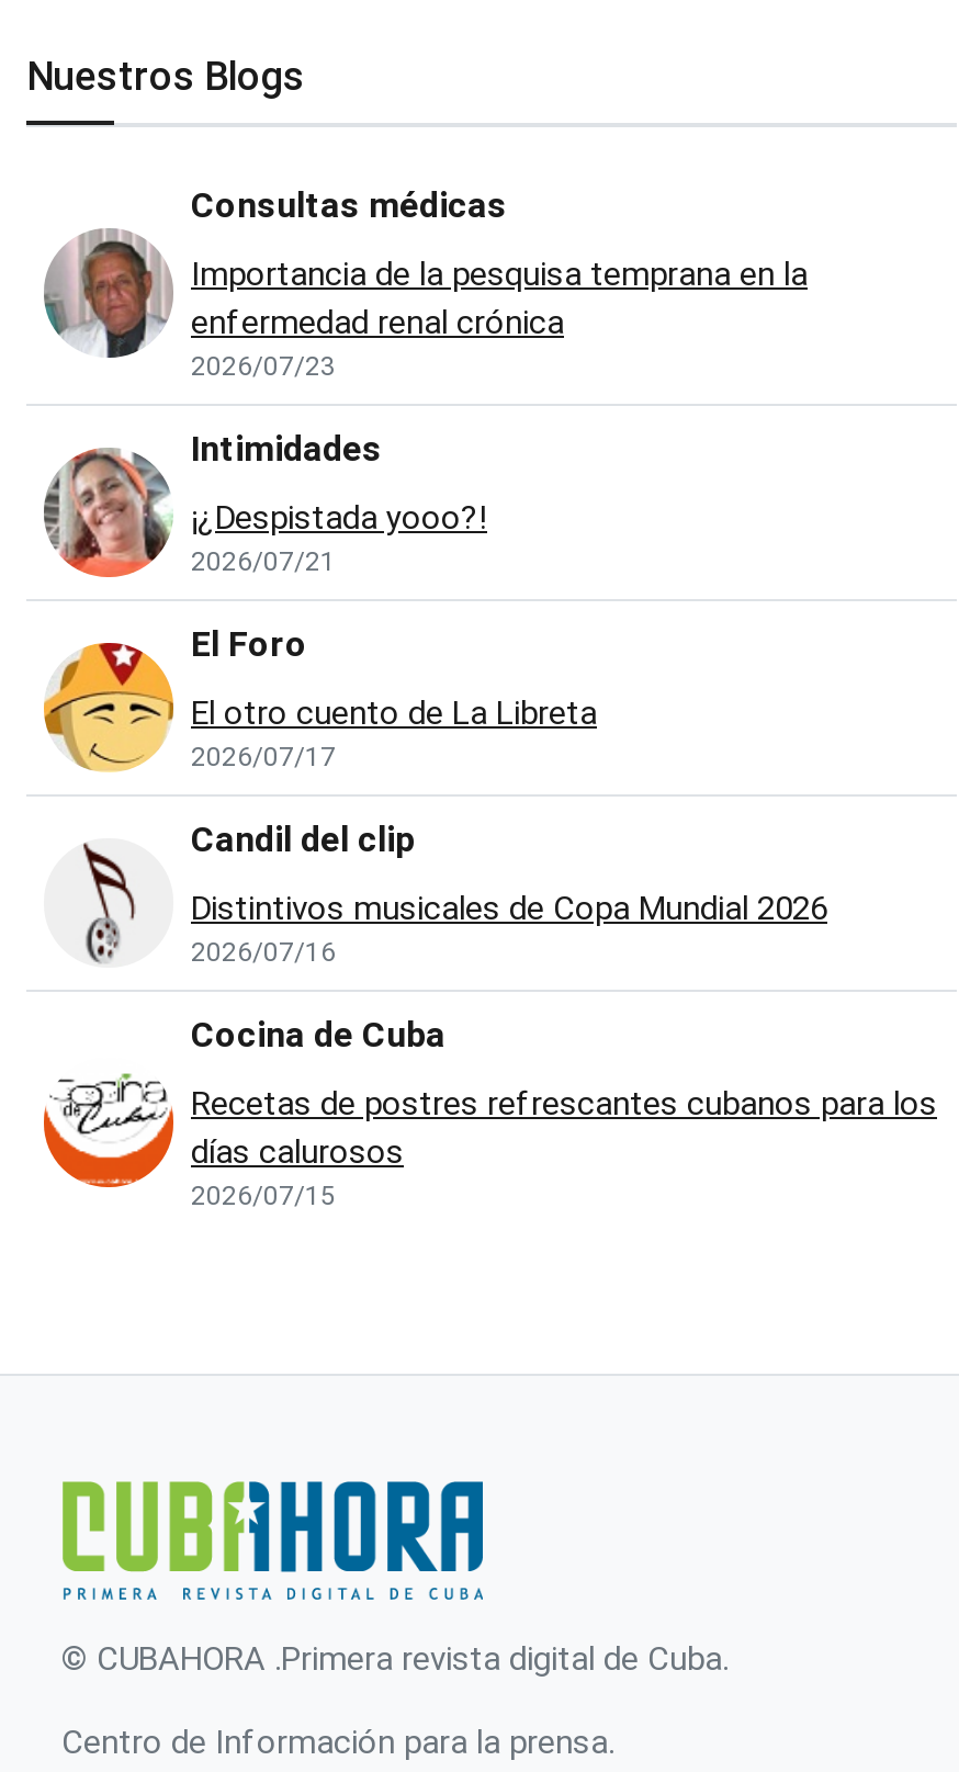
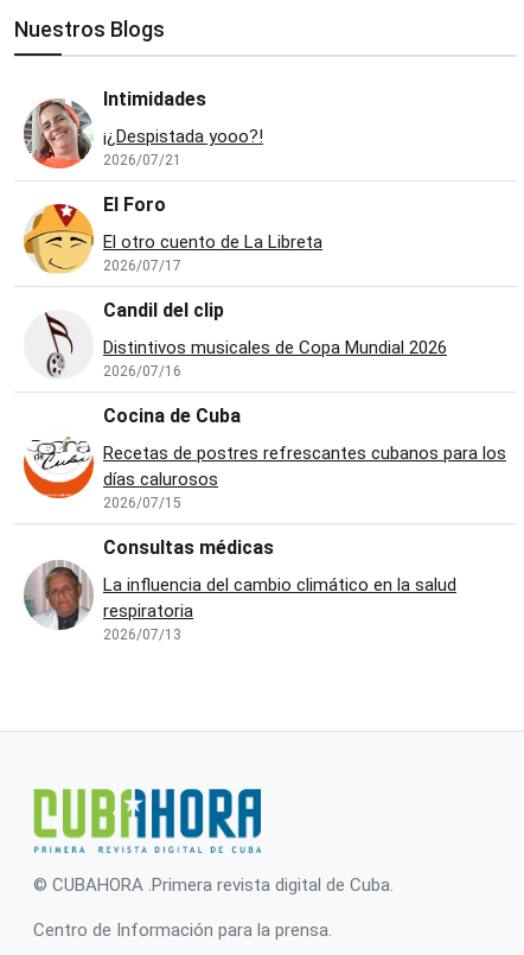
moved [42,185,507,360] -> [23,536,274,631]: [image] | Consultas médicas
[191,255,808,382] Importancia de la pesquisa temprana en la | enfermedad renal crónica | 2026/07/23 -> none
moved [42,428,937,1212] -> [23,88,506,511]: [image] | Intimidades | ¡¿Despistada yooo?! | ... | días calurosos | 2026/07/15
none -> [103,574,456,643] La influencia del cambio climático en la salud | respiratoria | 2026/07/13

